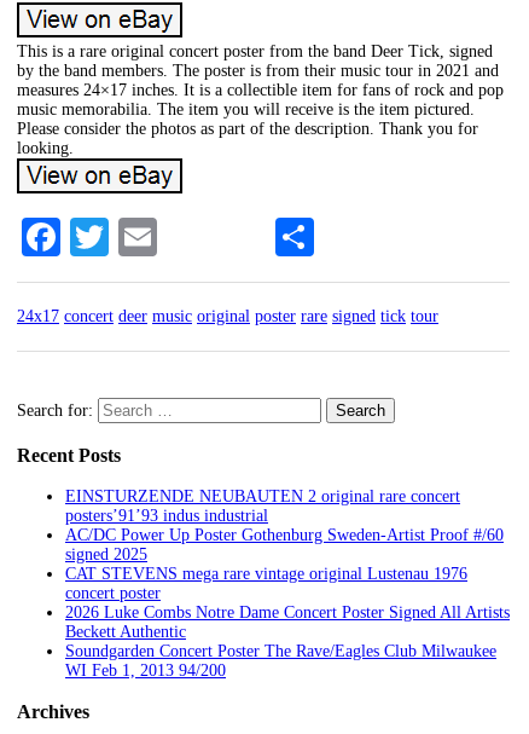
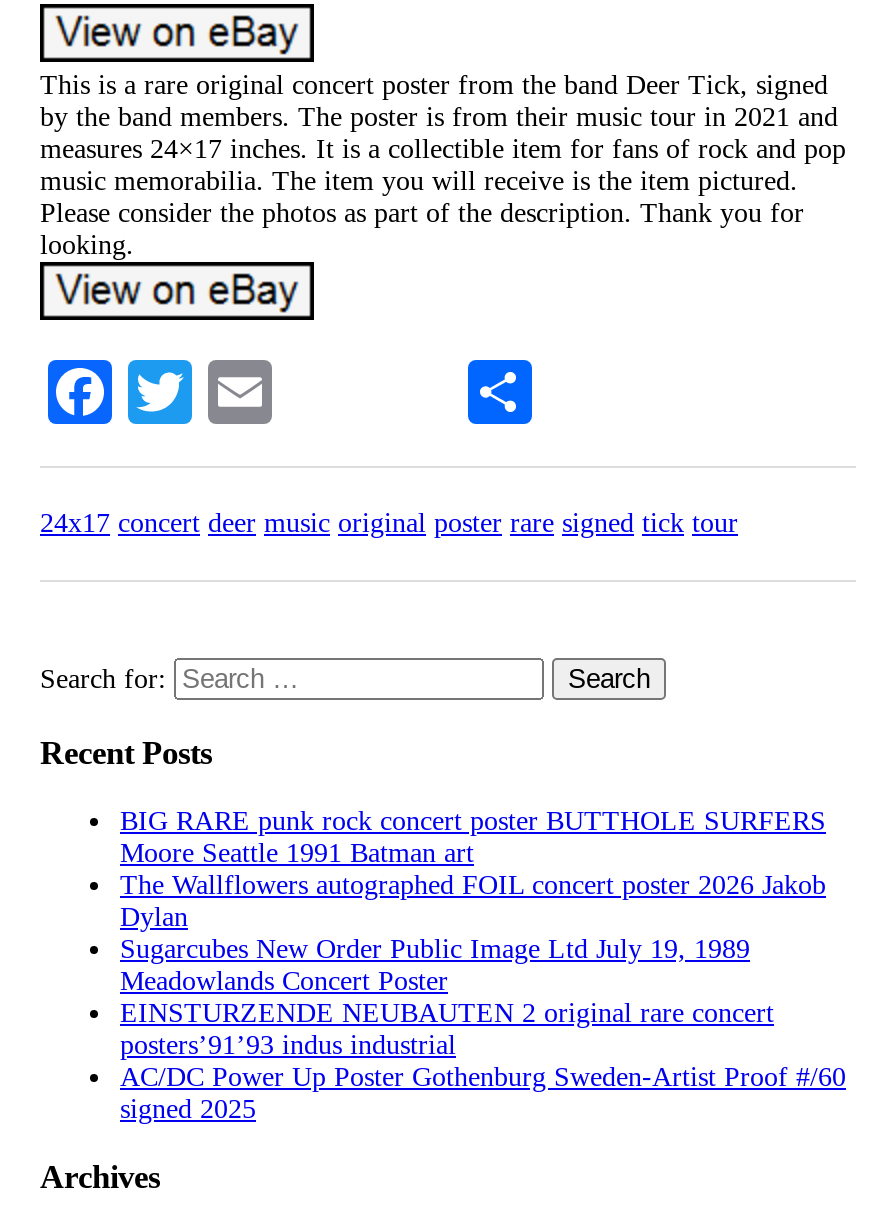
none -> [120,806,826,996] BIG RARE punk rock concert poster BUTTHOLE SURFERS | Moore Seattle 1991 Batman art | The Wallflowers autographed FOIL concert poster 2026 Jakob | Dylan | Sugarcubes New Order Public Image Ltd July 19, 1989 | Meadowlands Concert Poster
moved [65,487,504,563] -> [120,998,846,1124]: EINSTURZENDE NEUBAUTEN 2 original rare concert | posters’91’93 indus industrial | AC/DC Power Up Poster Gothenburg Sweden-Artist Proof #/60 | signed 2025
[65,565,510,679] CAT STEVENS mega rare vintage original Lustenau 1976 | concert poster | 2026 Luke Combs Notre Dame Concert Poster Signed All Artists | Beckett Authentic | Soundgarden Concert Poster The Rave/Eagles Club Milwaukee | WI Feb 1, 2013 94/200 -> none

